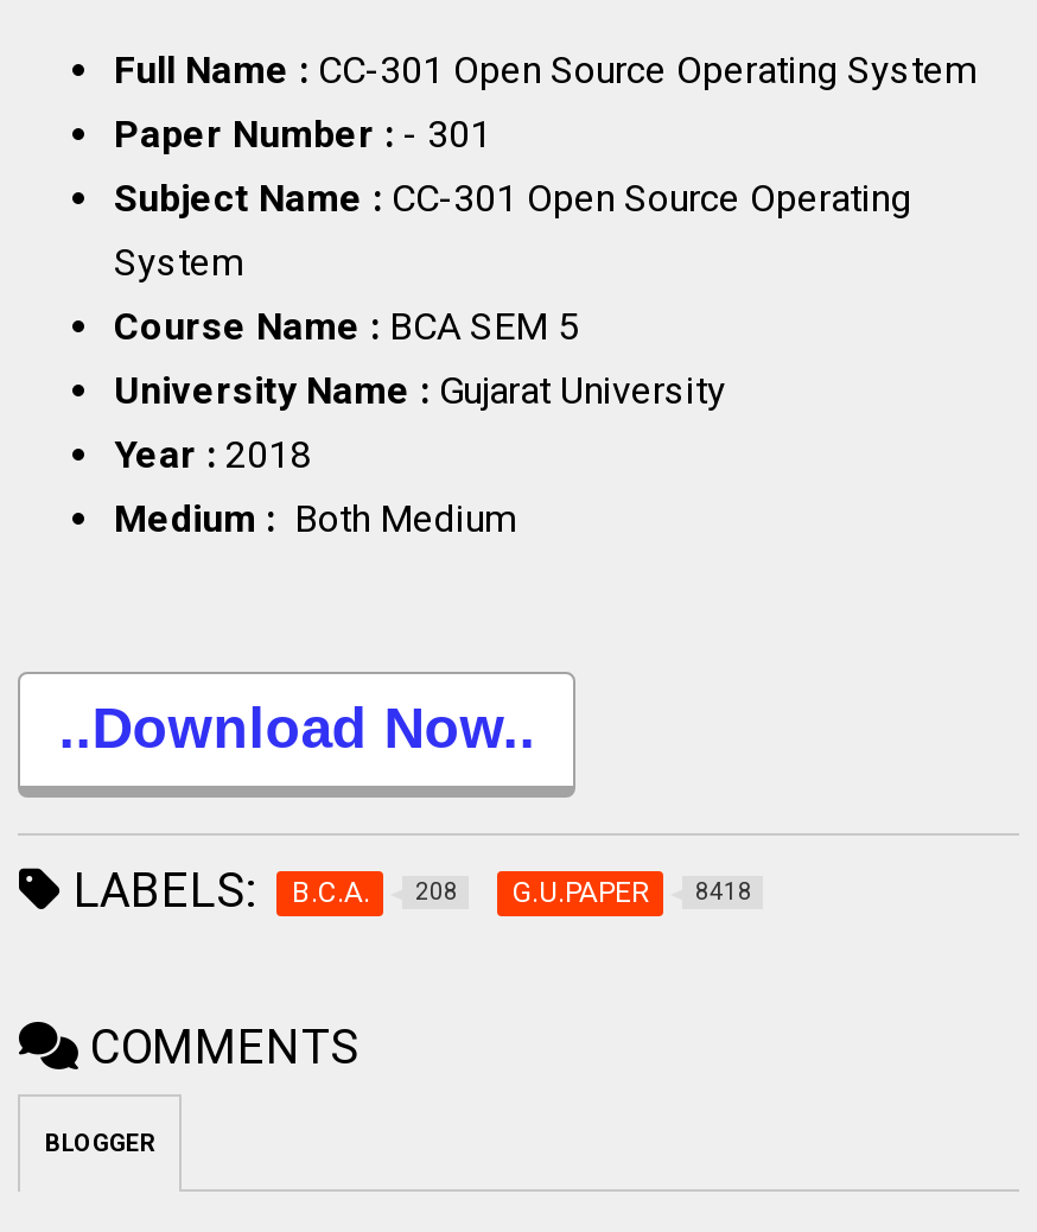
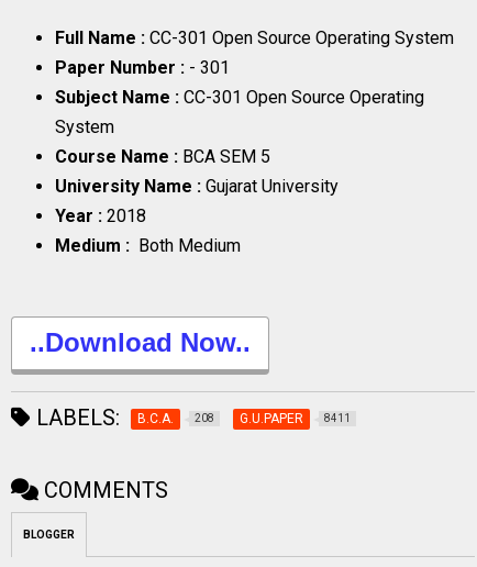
[512,876,752,909] G.U.PAPER 8418 -> [240,411,351,426] G.U.PAPER 8411

